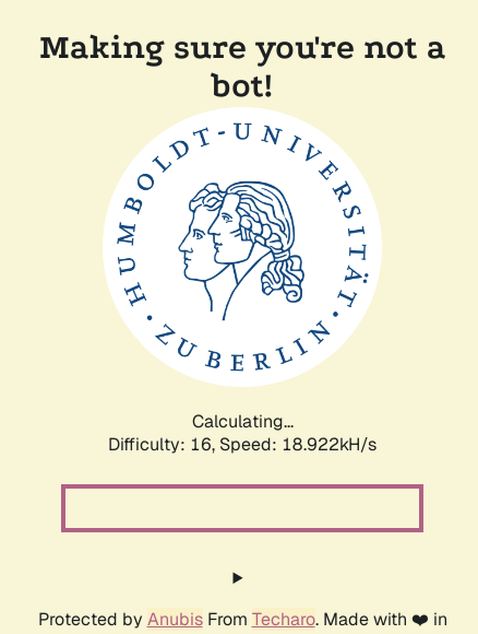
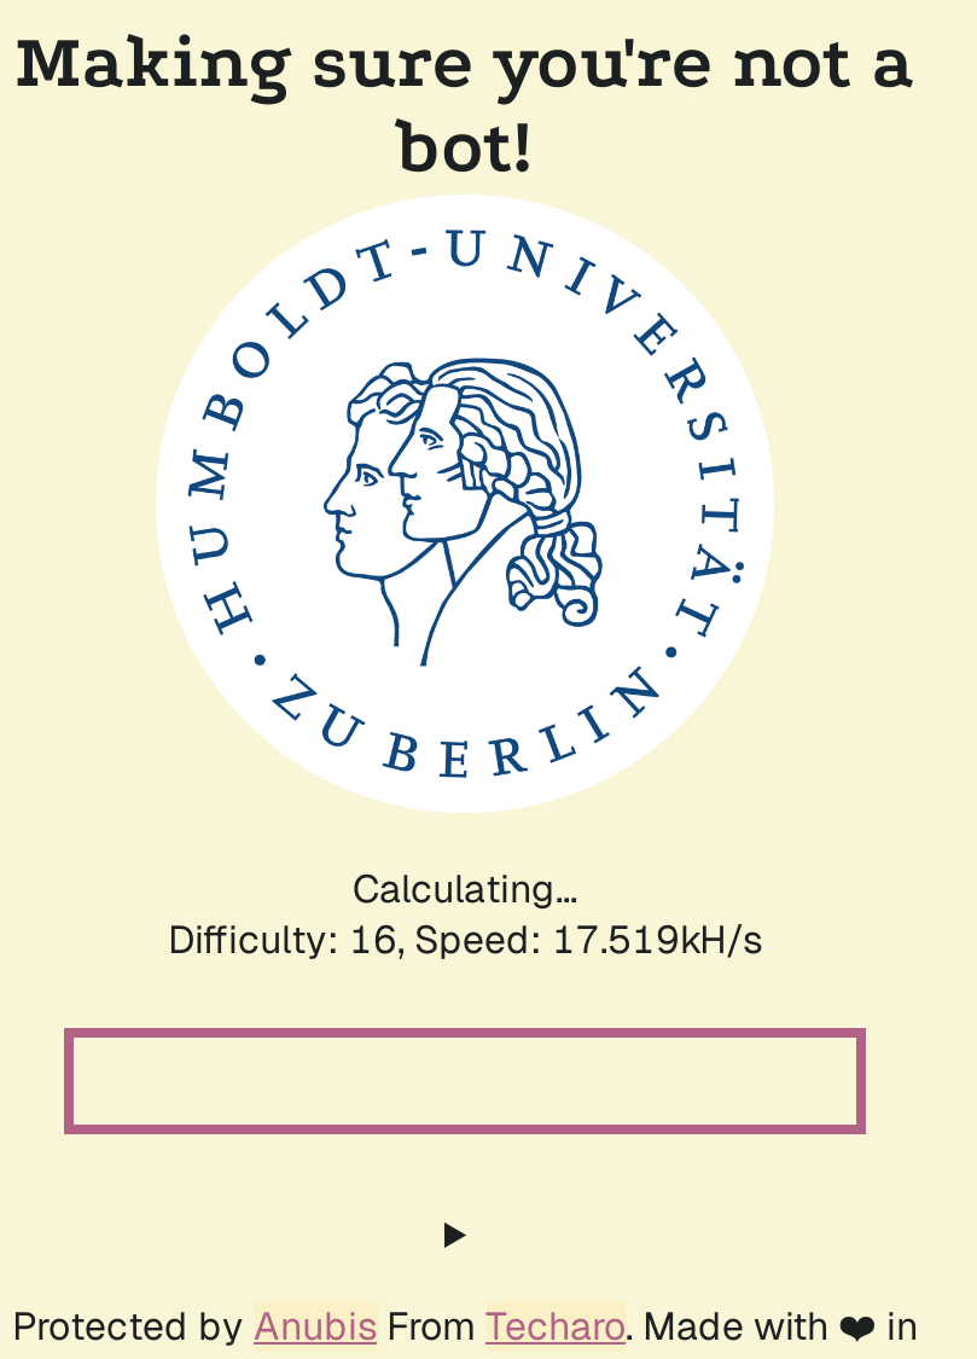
[108,433,377,456] Difficulty: 16, Speed: 18.922kH/s -> [168,914,762,965] Difficulty: 16, Speed: 17.519kH/s

